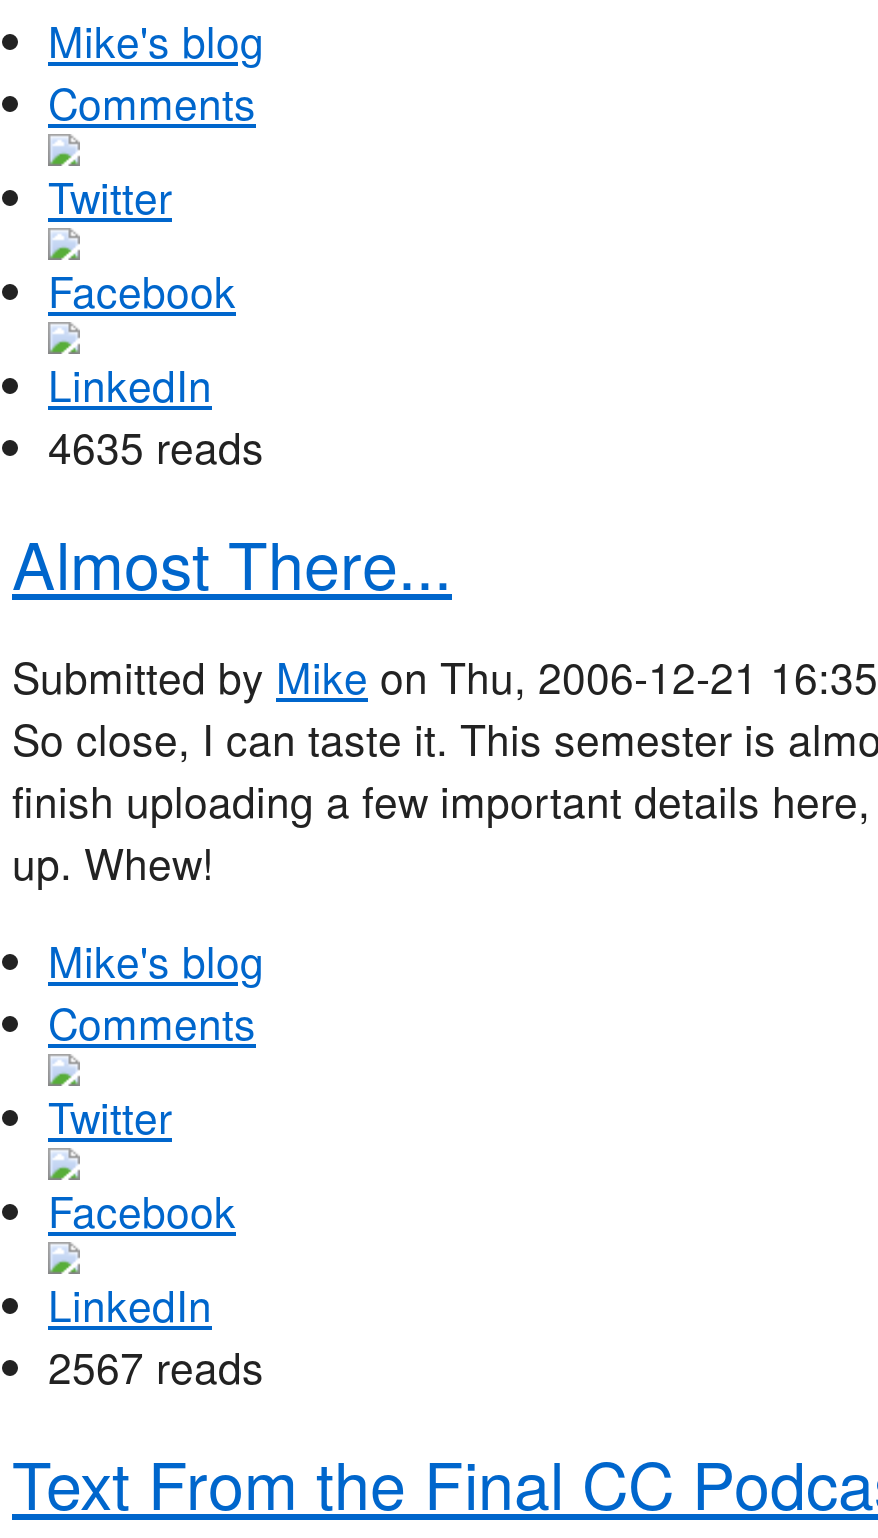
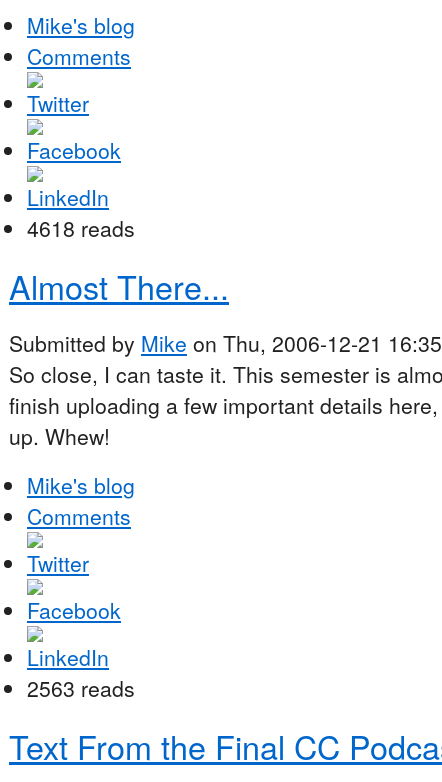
[48,416,264,476] 4635 reads -> [27,213,135,243] 4618 reads
[48,1336,264,1396] 2567 reads -> [27,673,135,703] 2563 reads

